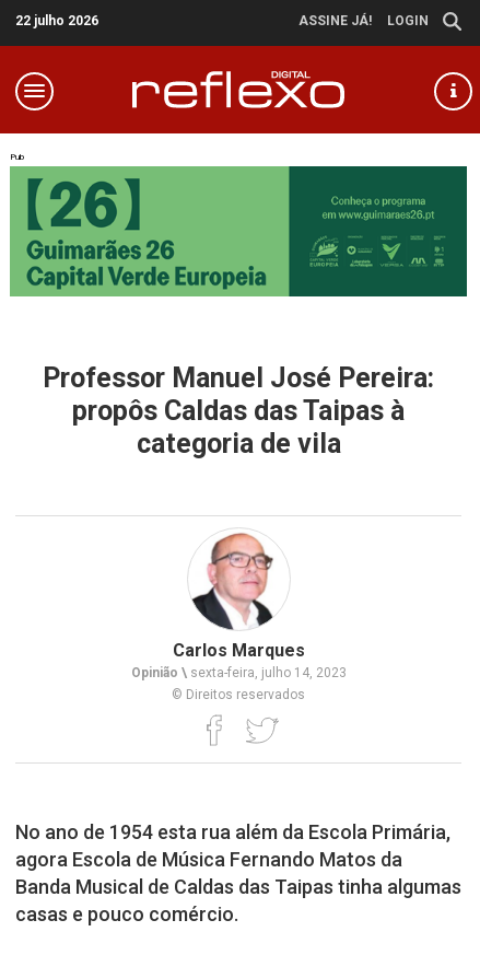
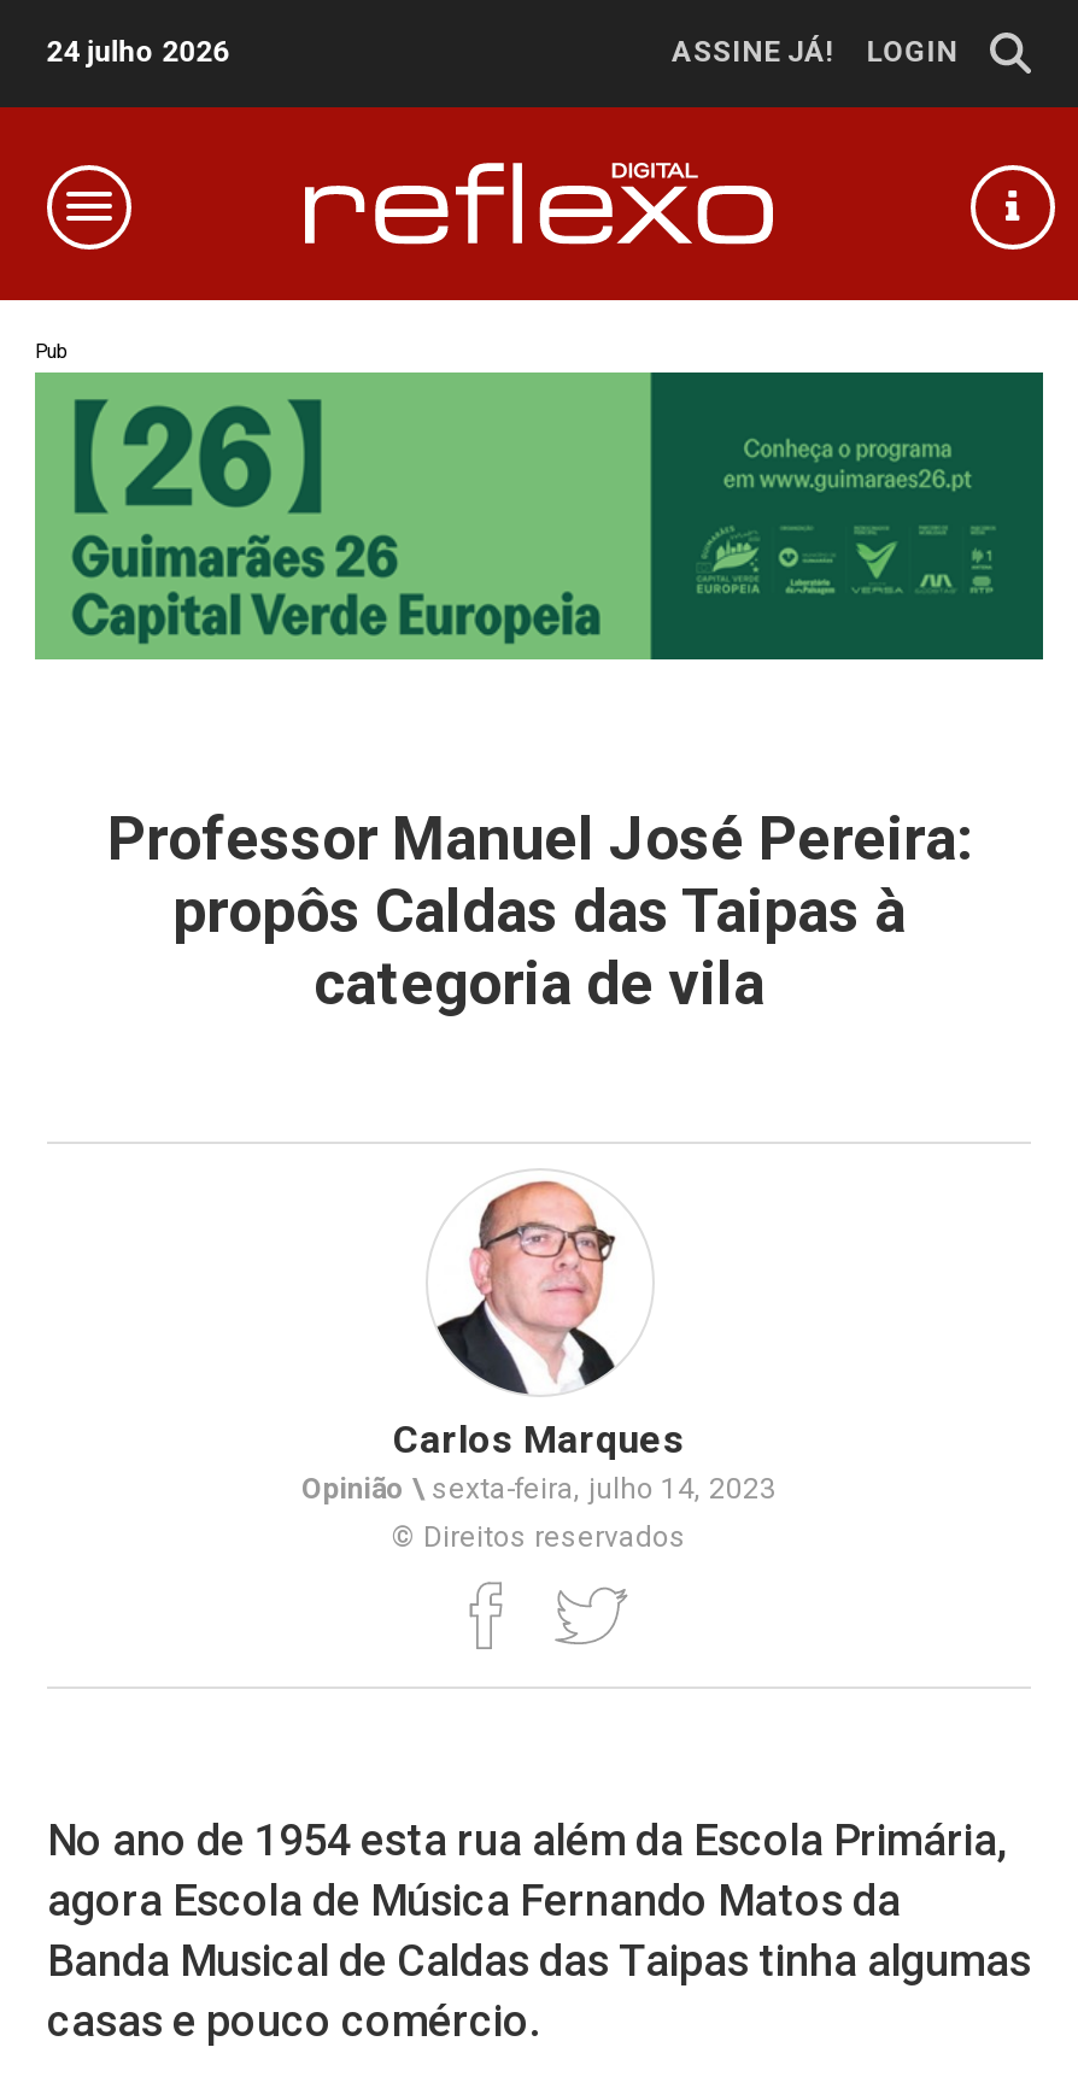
[15,13,98,28] 22 julho 2026 -> [47,35,230,69] 24 julho 2026

